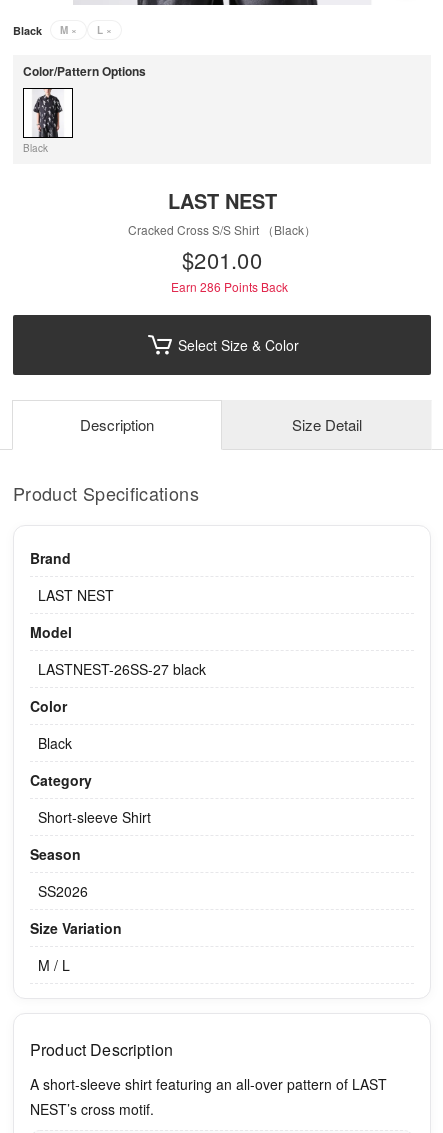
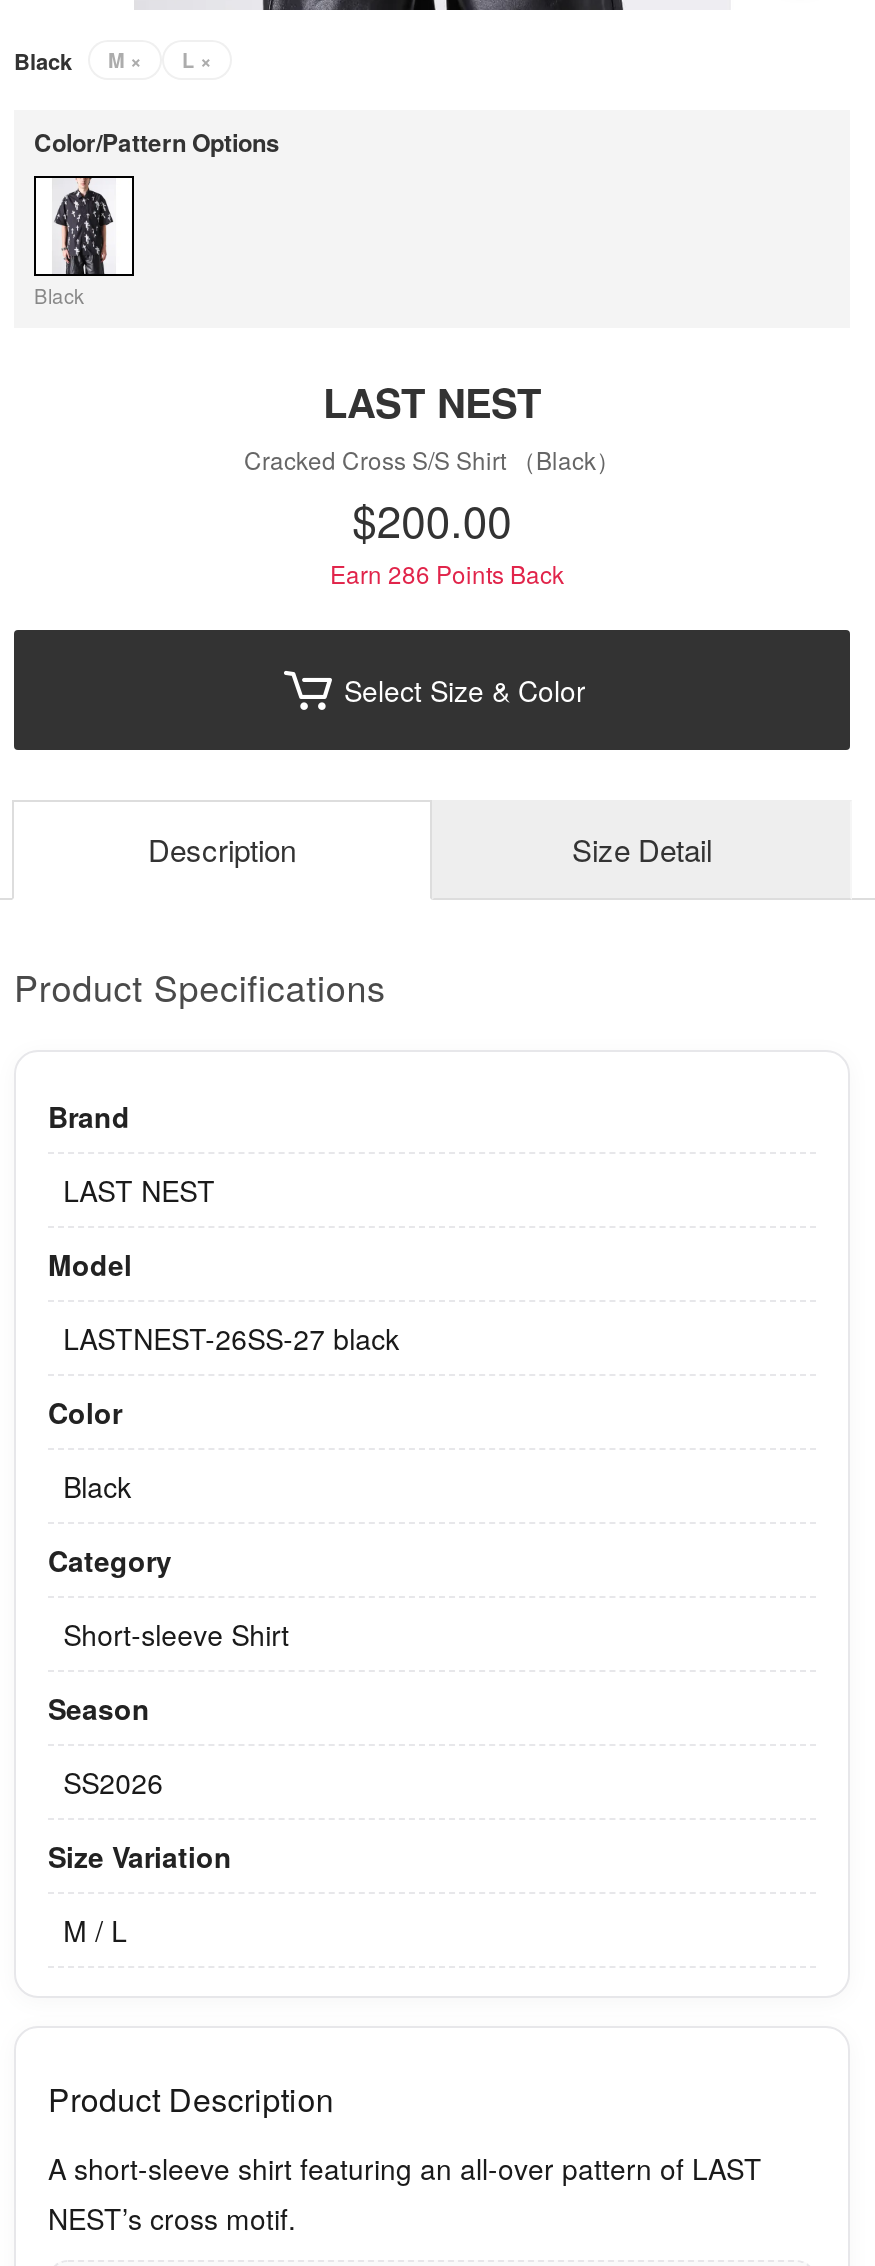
[182,244,262,275] $‌201.00 -> [352,488,512,550] $‌200.00

